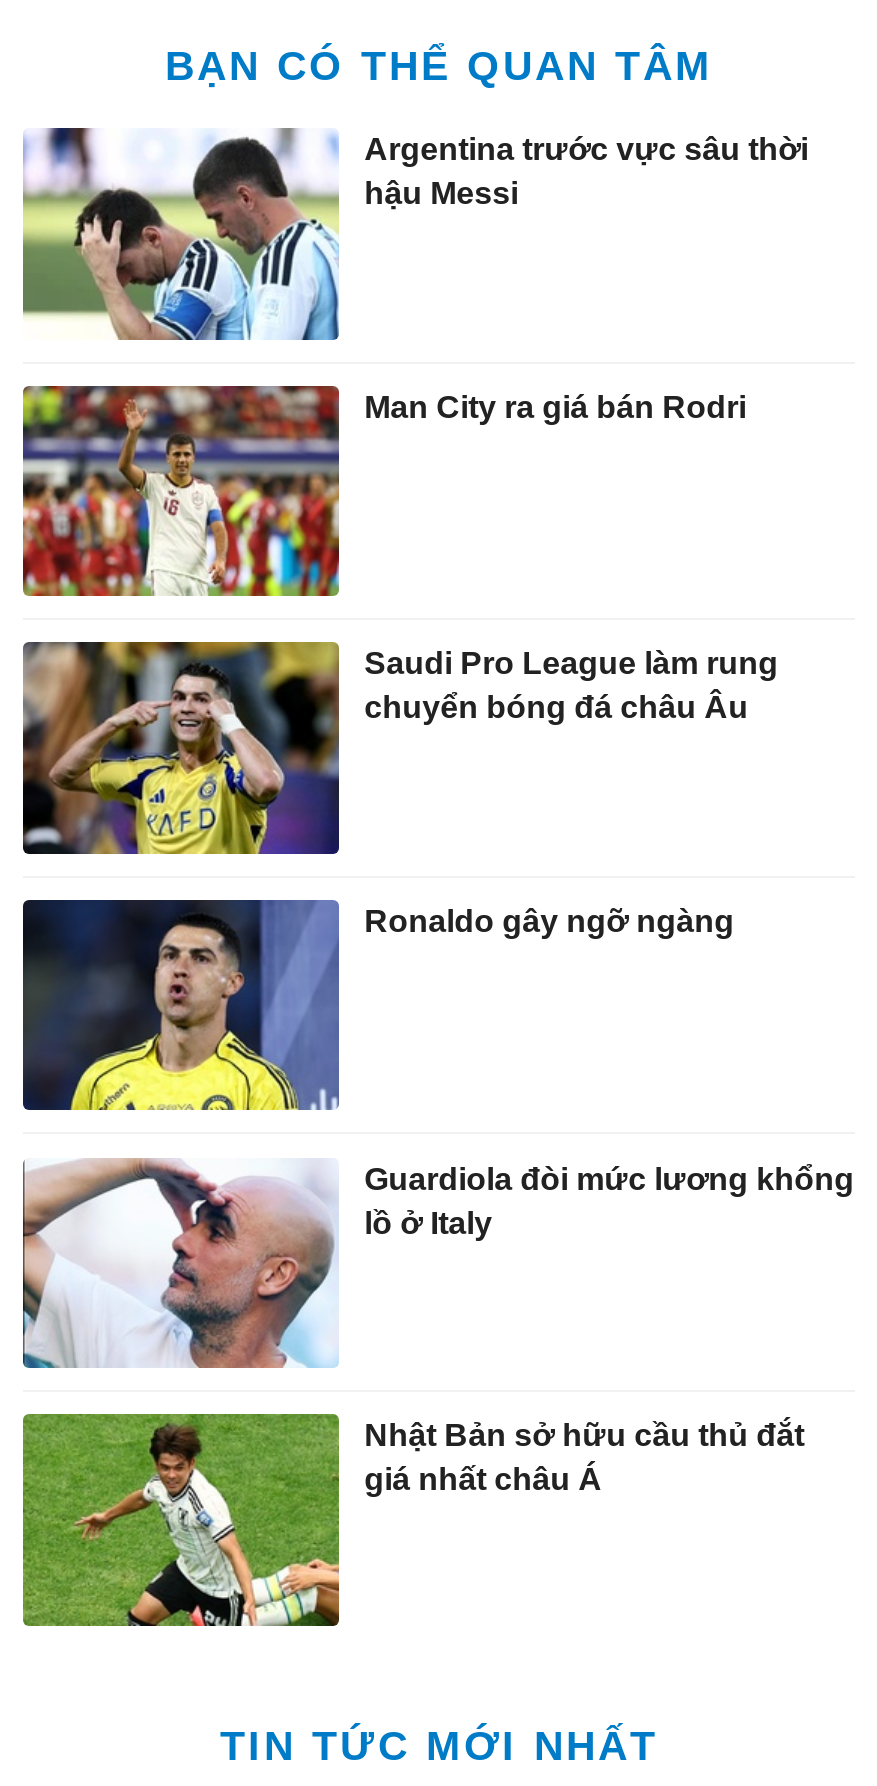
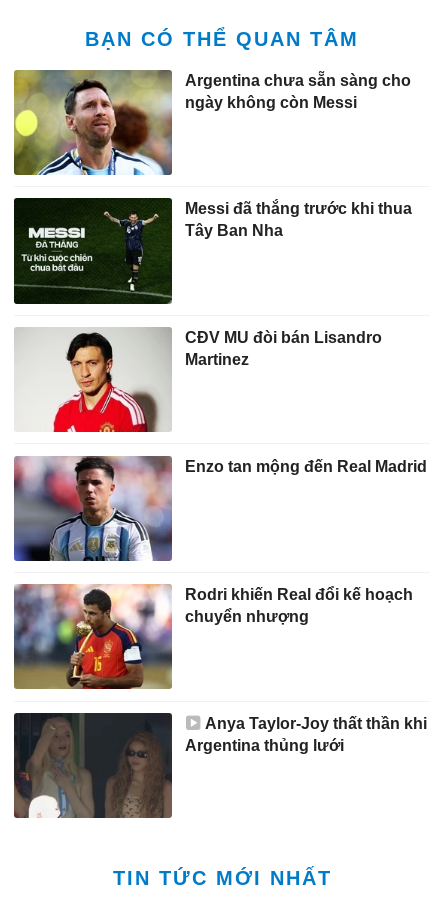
[23,127,808,343] [image] | Argentina trước vực sâu thời | hậu Messi -> [13,69,411,176] [image] | Argentina chưa sẵn sàng cho | ngày không còn Messi
[21,383,746,597] [image] | Man City ra giá bán Rodri -> [13,197,412,305] [image] | Messi đã thắng trước khi thua | Tây Ban Nha
[21,639,778,857] [image] | Saudi Pro League làm rung | chuyển bóng đá châu Âu -> [14,326,382,433] [image] | CĐV MU đòi bán Lisandro | Martinez
[21,897,734,1113] [image] | Ronaldo gây ngỡ ngàng -> [13,455,427,562] [image] | Enzo tan mộng đến Real Madrid
[21,1157,854,1371] [image] | Guardiola đòi mức lương khổng | lồ ở Italy -> [14,583,413,690] [image] | Rodri khiến Real đổi kế hoạch | chuyển nhượng
[21,1413,804,1629] [image] | Nhật Bản sở hữu cầu thủ đắt | giá nhất châu Á -> [13,712,427,819] [image] | Anya Taylor-Joy thất thần khi | Argentina thủng lưới

